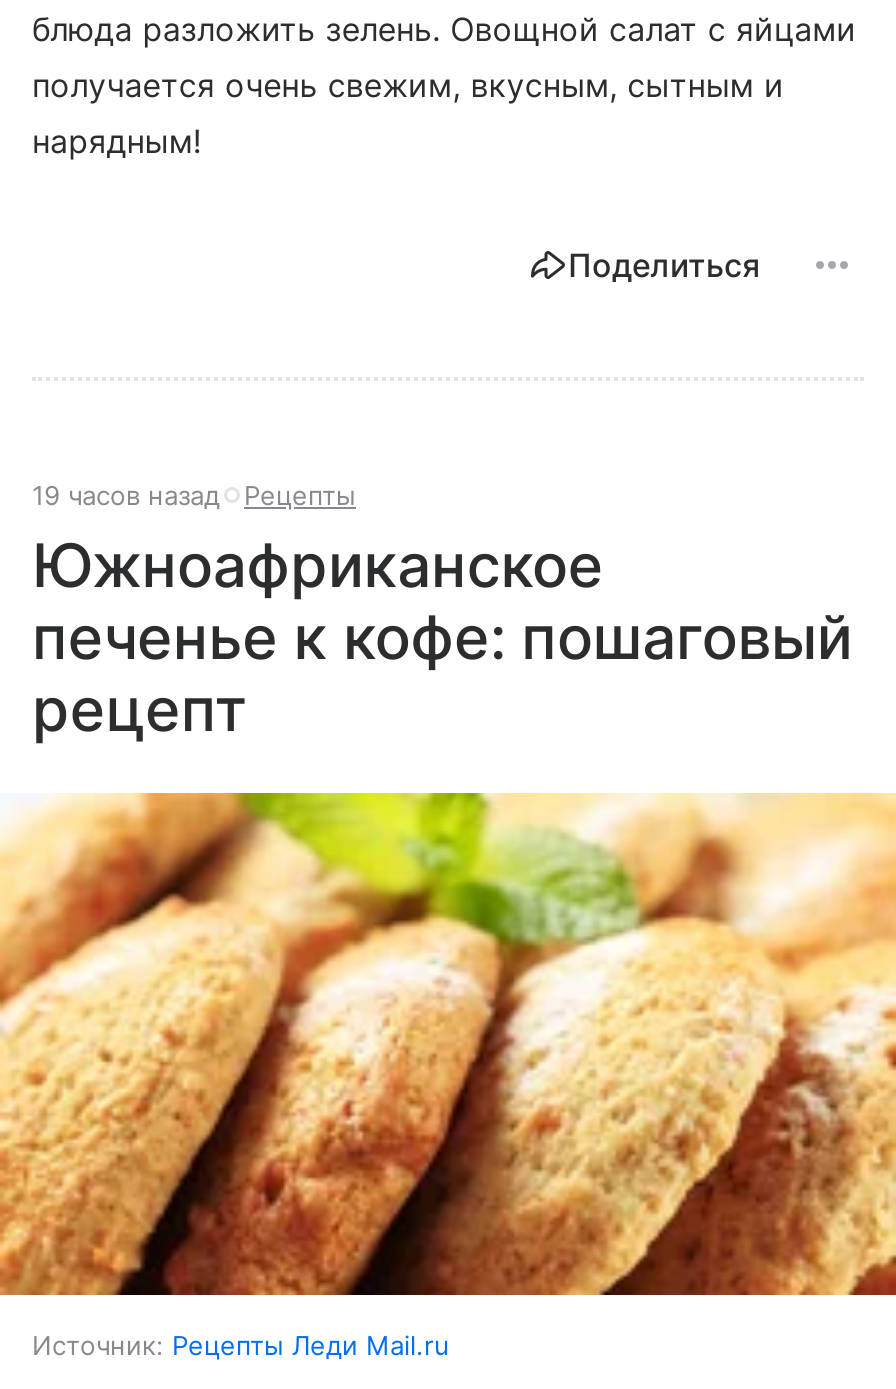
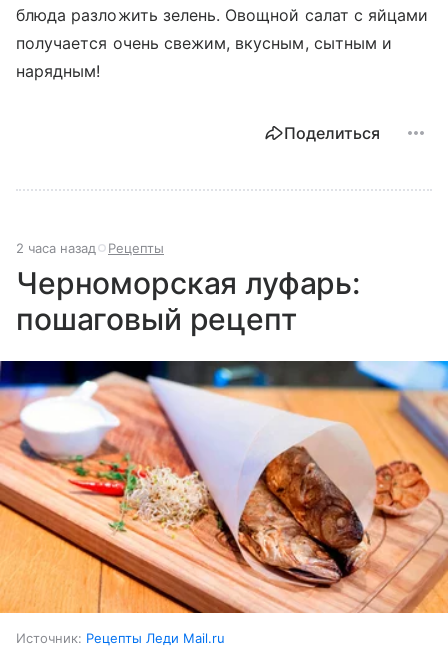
[32,479,356,511] 19 часов назад Рецепты -> [16,240,164,256] 2 часа назад Рецепты
[32,529,853,745] Южноафриканское | печенье к кофе: пошаговый | рецепт -> [16,265,360,337] Черноморская луфарь: | пошаговый рецепт
[6,792,890,1298] [image] -> [3,360,445,614] [image]

